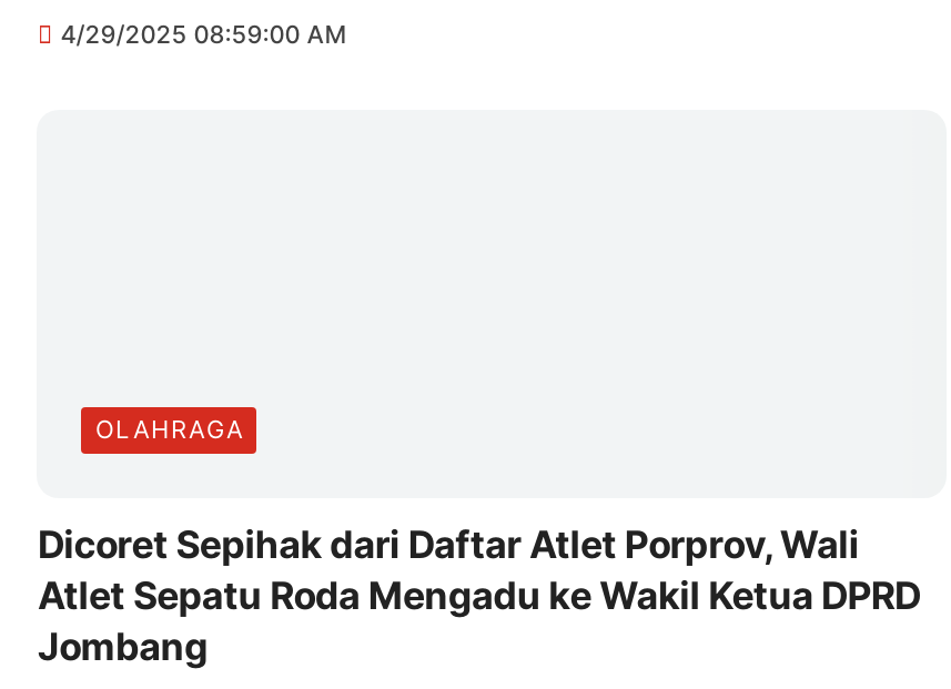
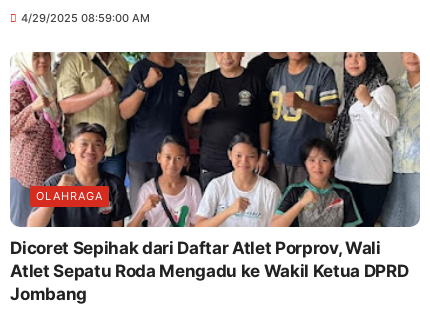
none -> [9,51,421,228] [image]

